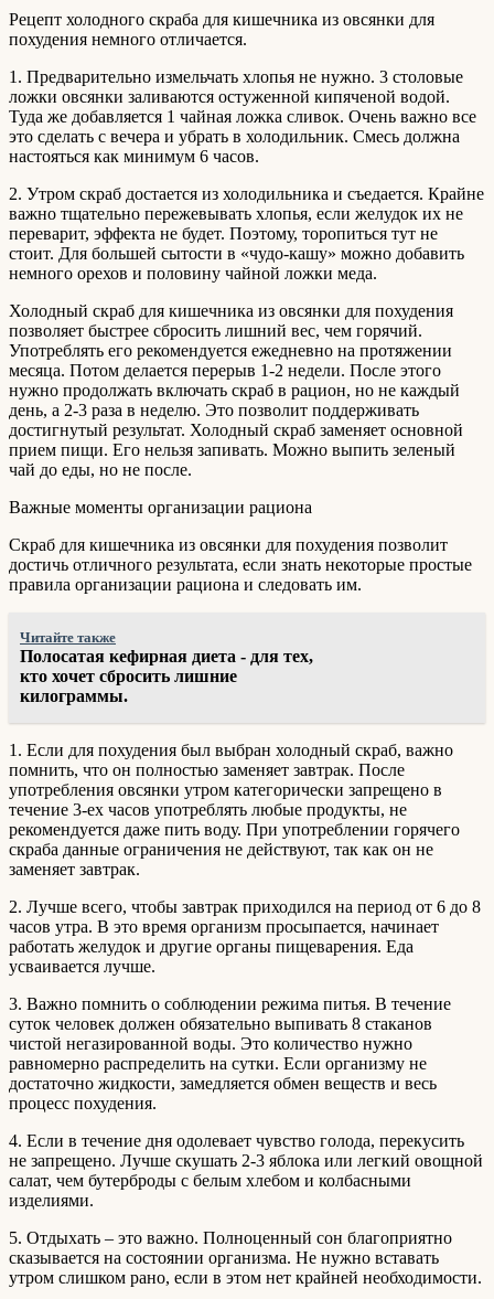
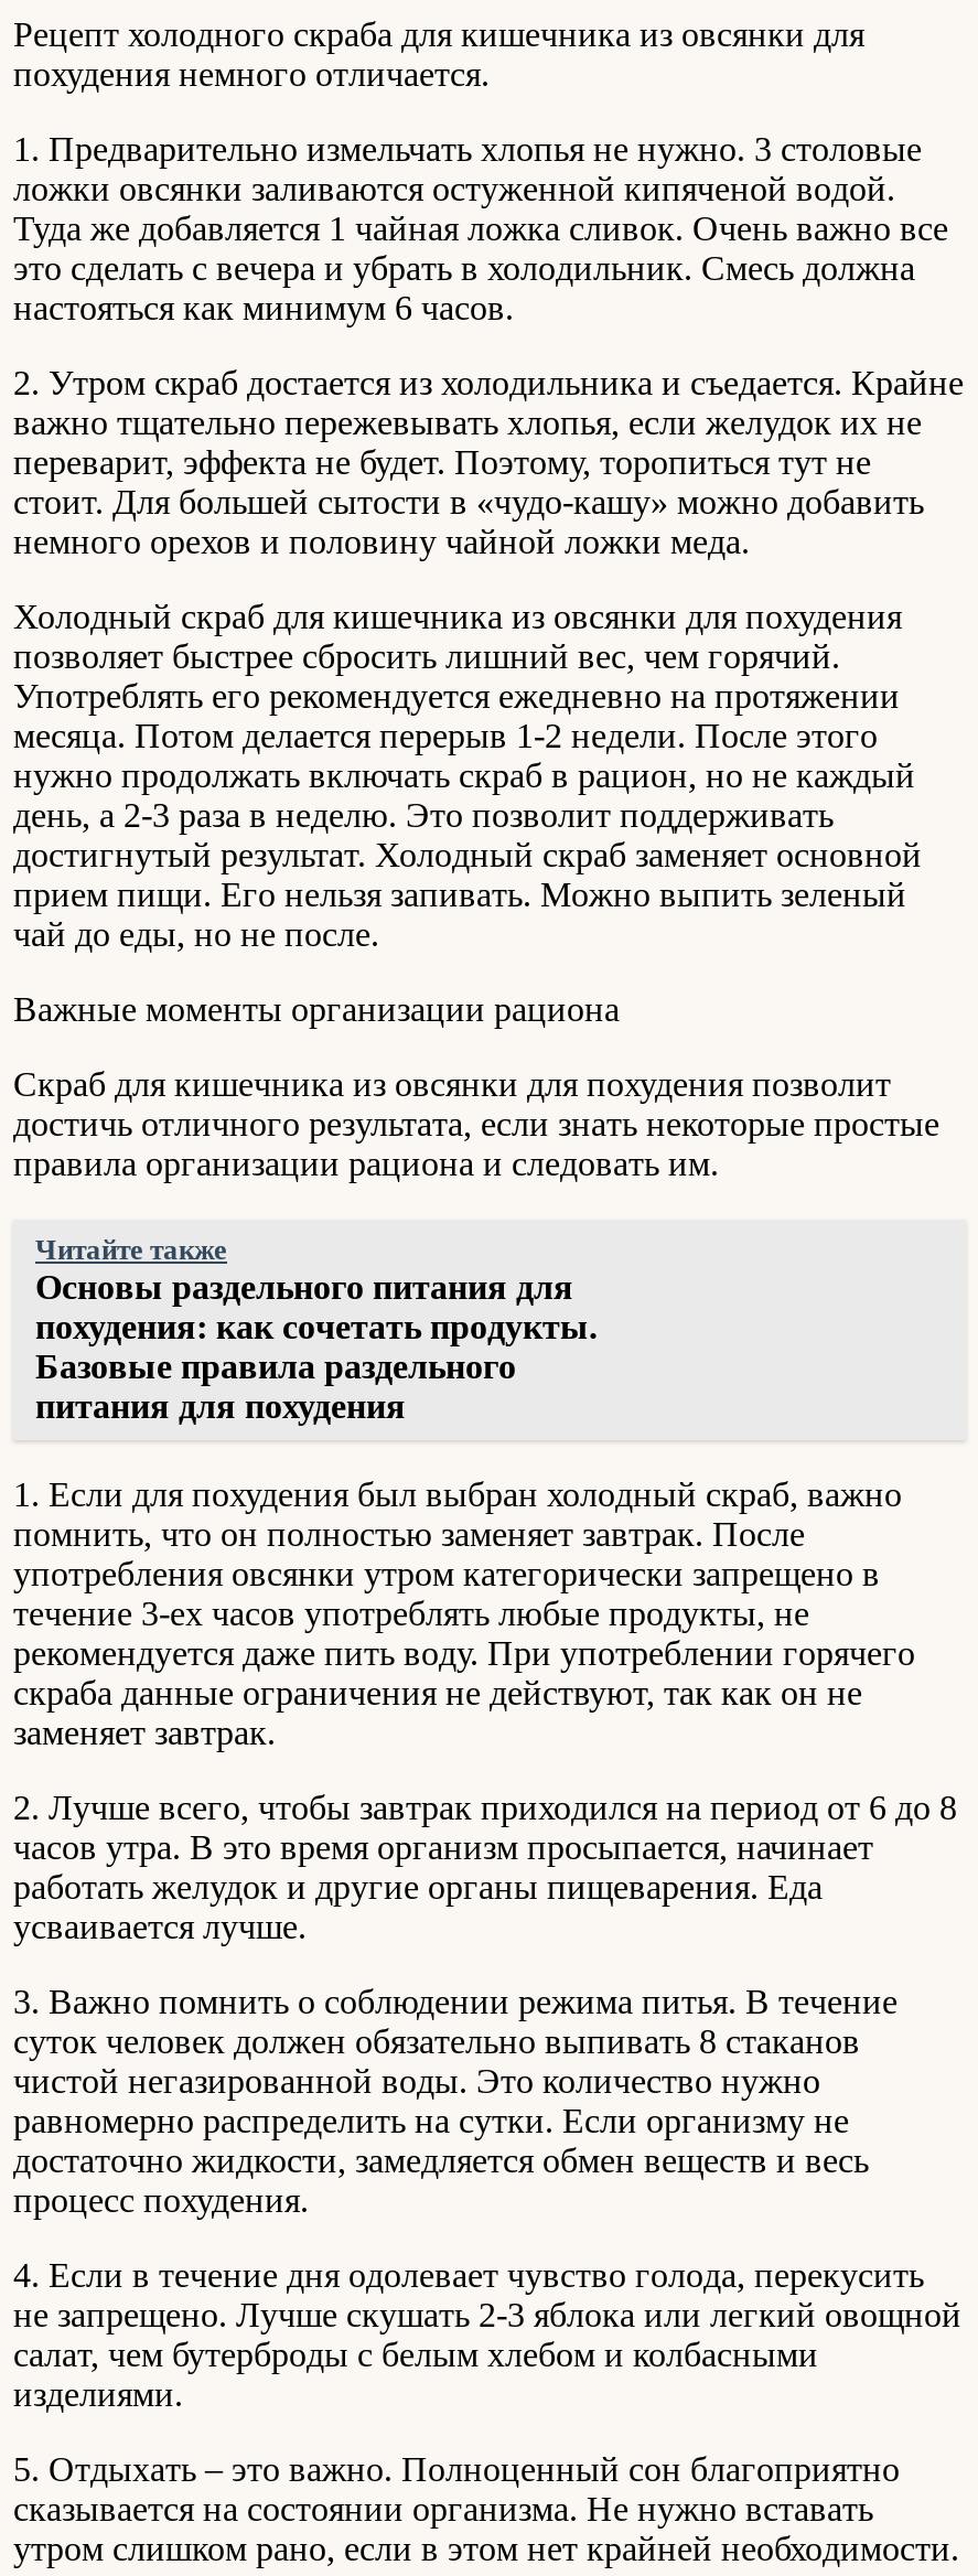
[20,647,313,705] Полосатая кефирная диета - для тех, | кто хочет сбросить лишние | килограммы. -> [35,1268,598,1424] Основы раздельного питания для | похудения: как сочетать продукты. | Базовые правила раздельного | питания для похудения

